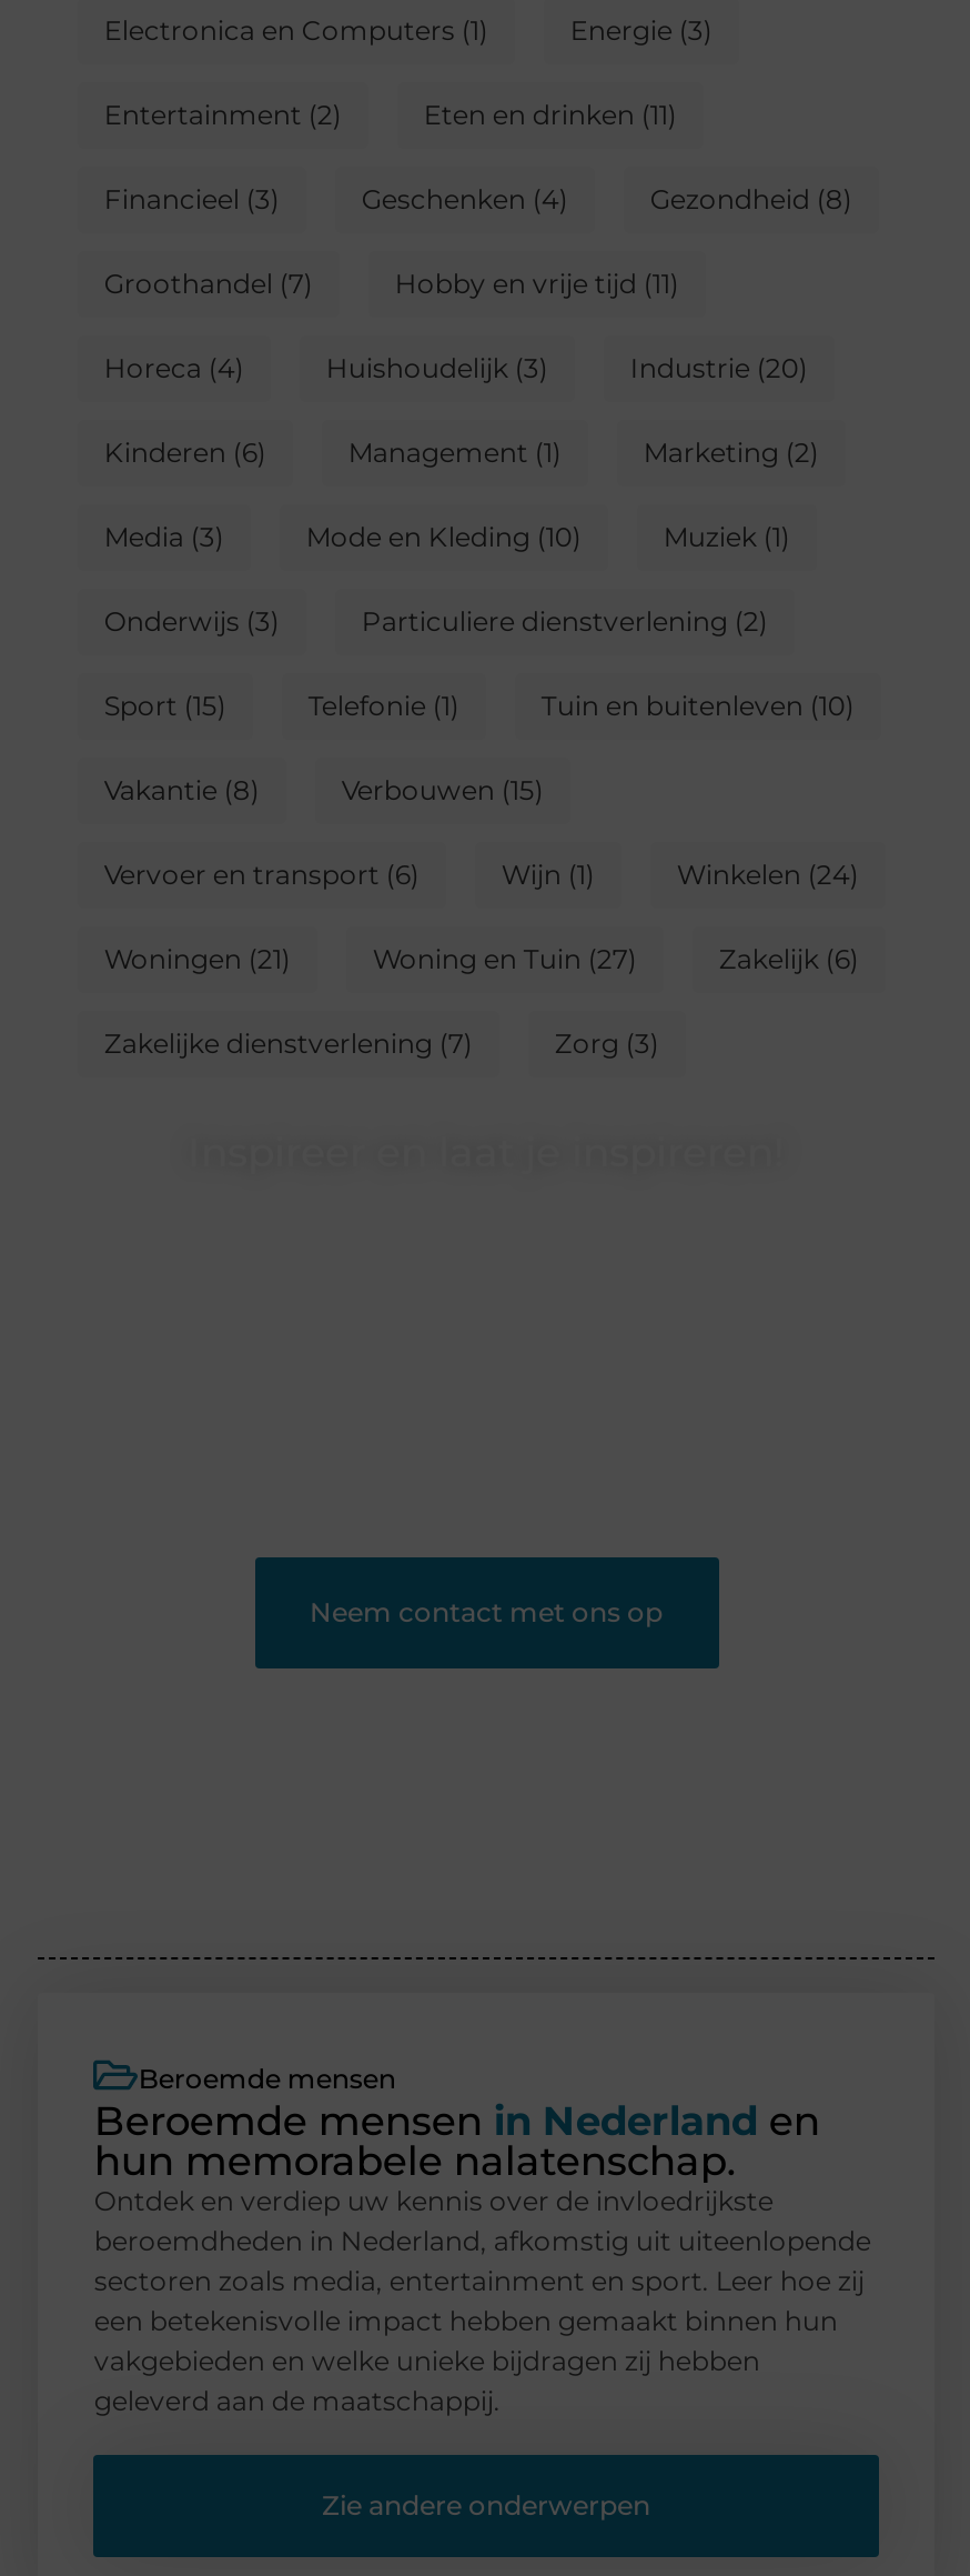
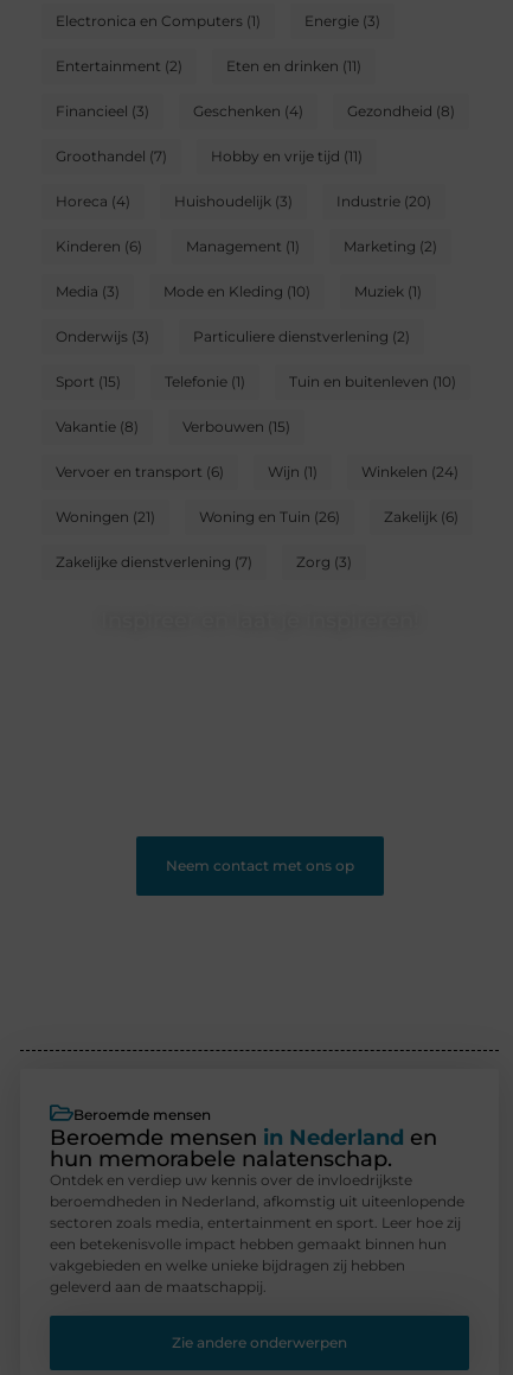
[372,942,637,976] Woning en Tuin (27) -> [199,508,340,526] Woning en Tuin (26)

